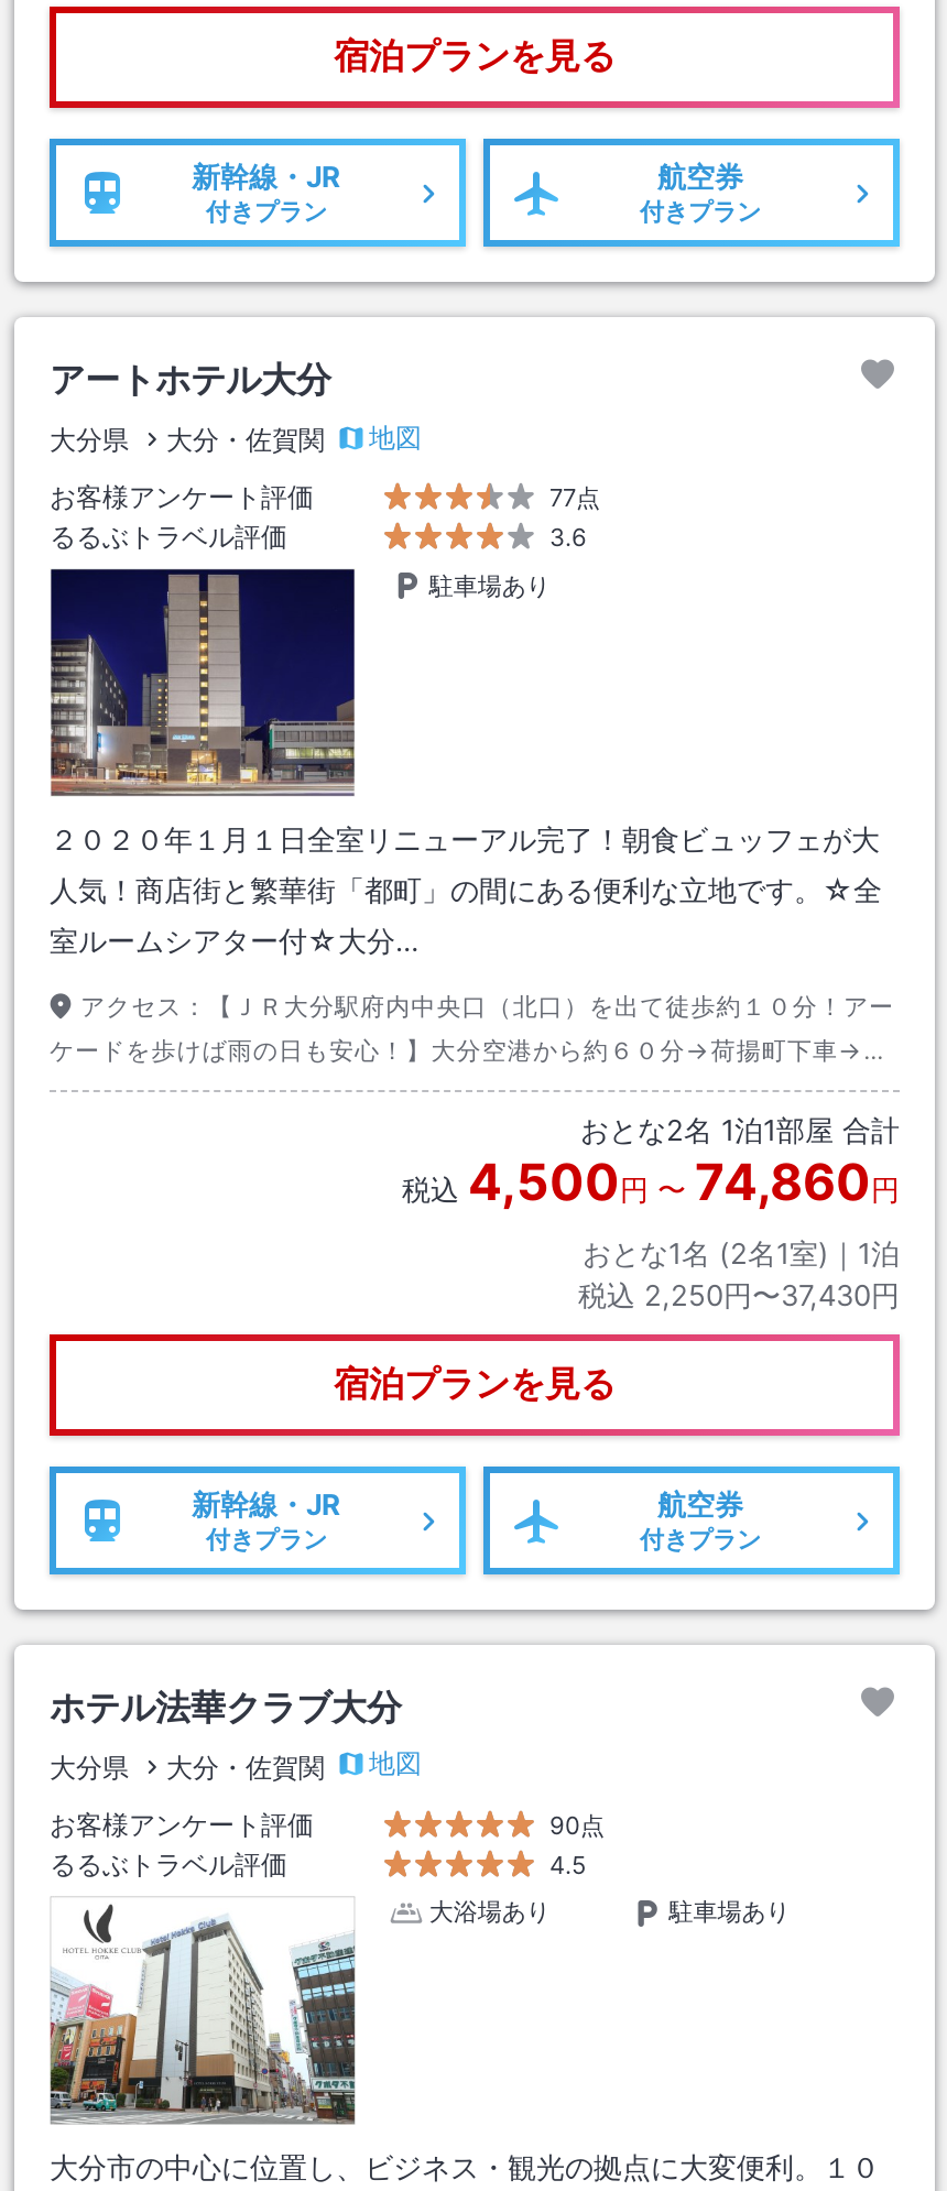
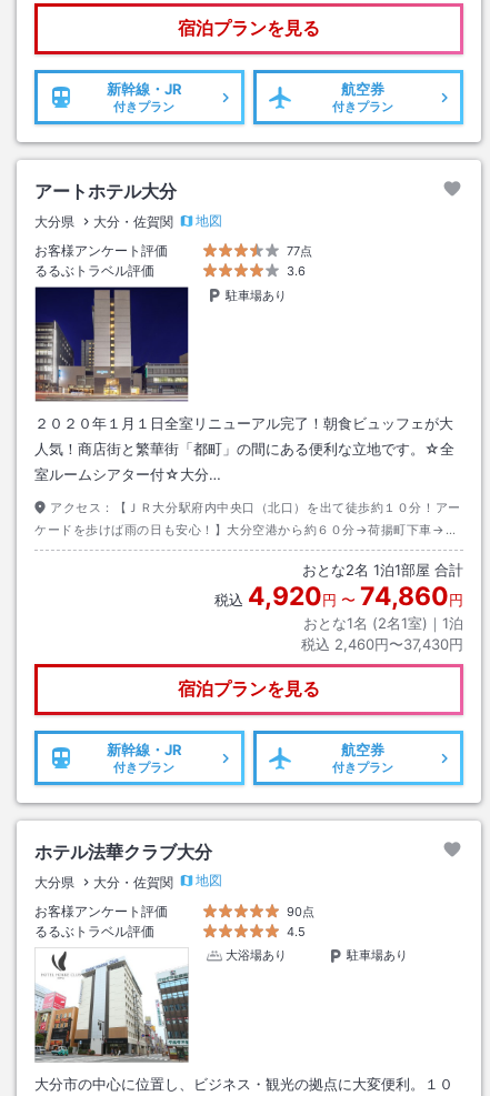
[580,1112,900,1147] おとな2名 1泊1部屋 合計 -> [302,561,463,579] おとな2名1泊1部屋 合計
[402,1152,900,1214] 税込4,500円〜74,860円 -> [214,581,463,612] 税込4,920円〜74,860円
[578,1277,900,1313] 税込 2,250円〜37,430円 -> [301,635,463,653] 税込 2,460円〜37,430円

